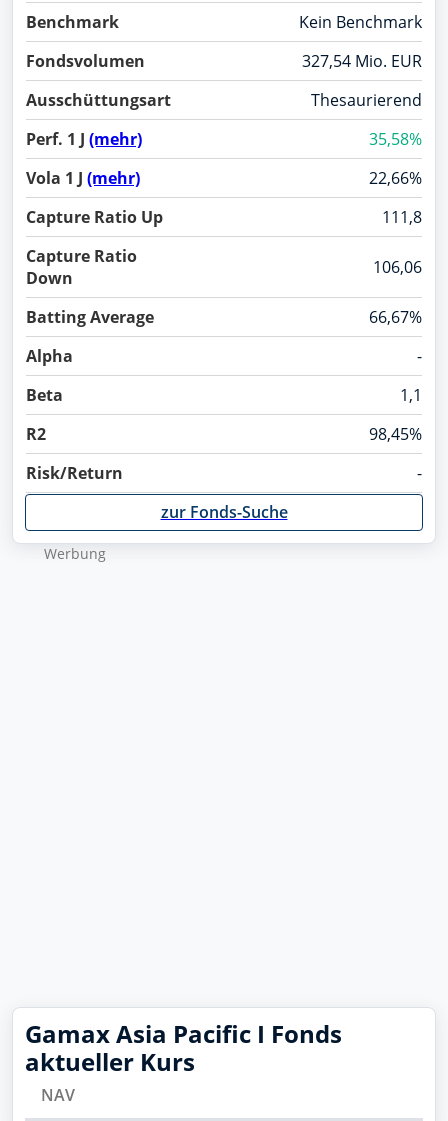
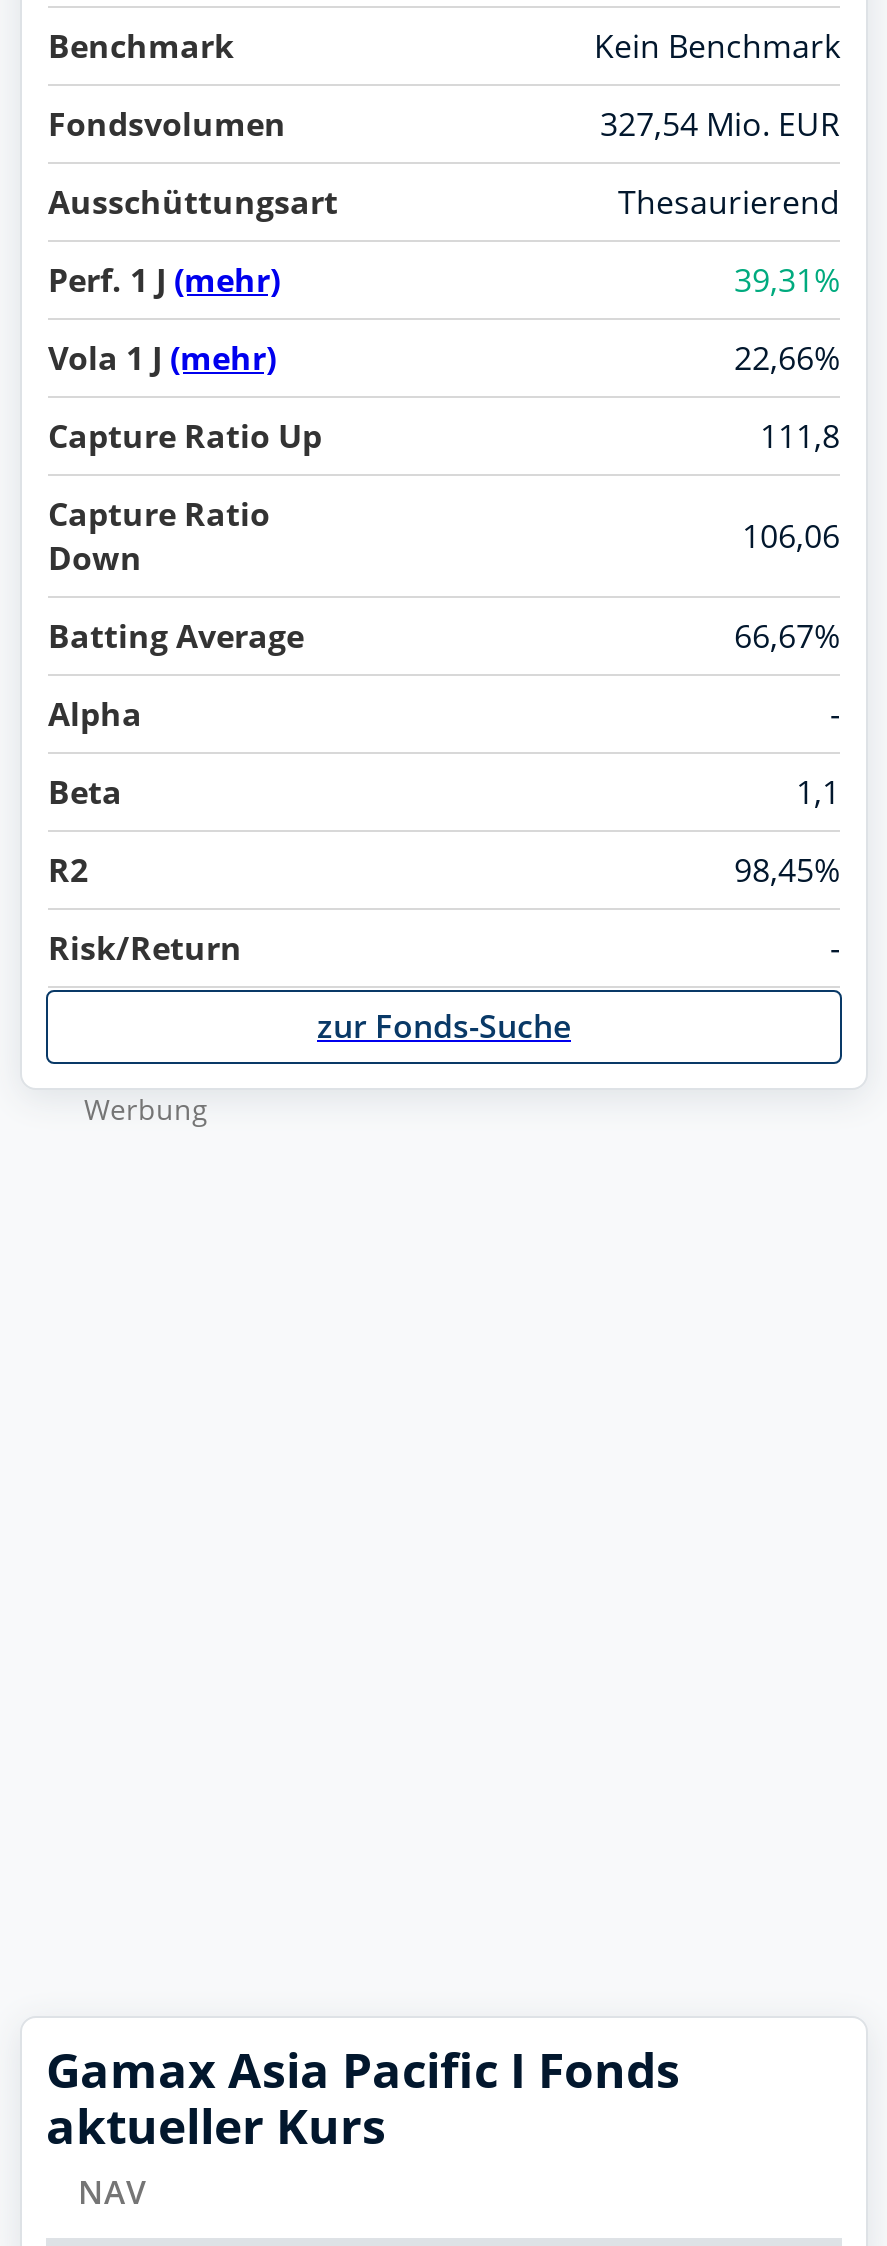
[369,128,422,150] 35,58% -> [734,258,840,302] 39,31%

